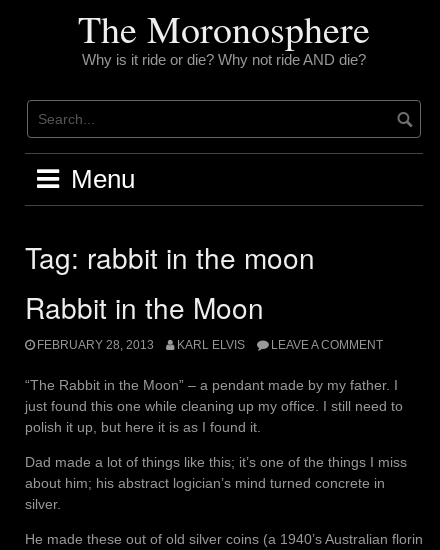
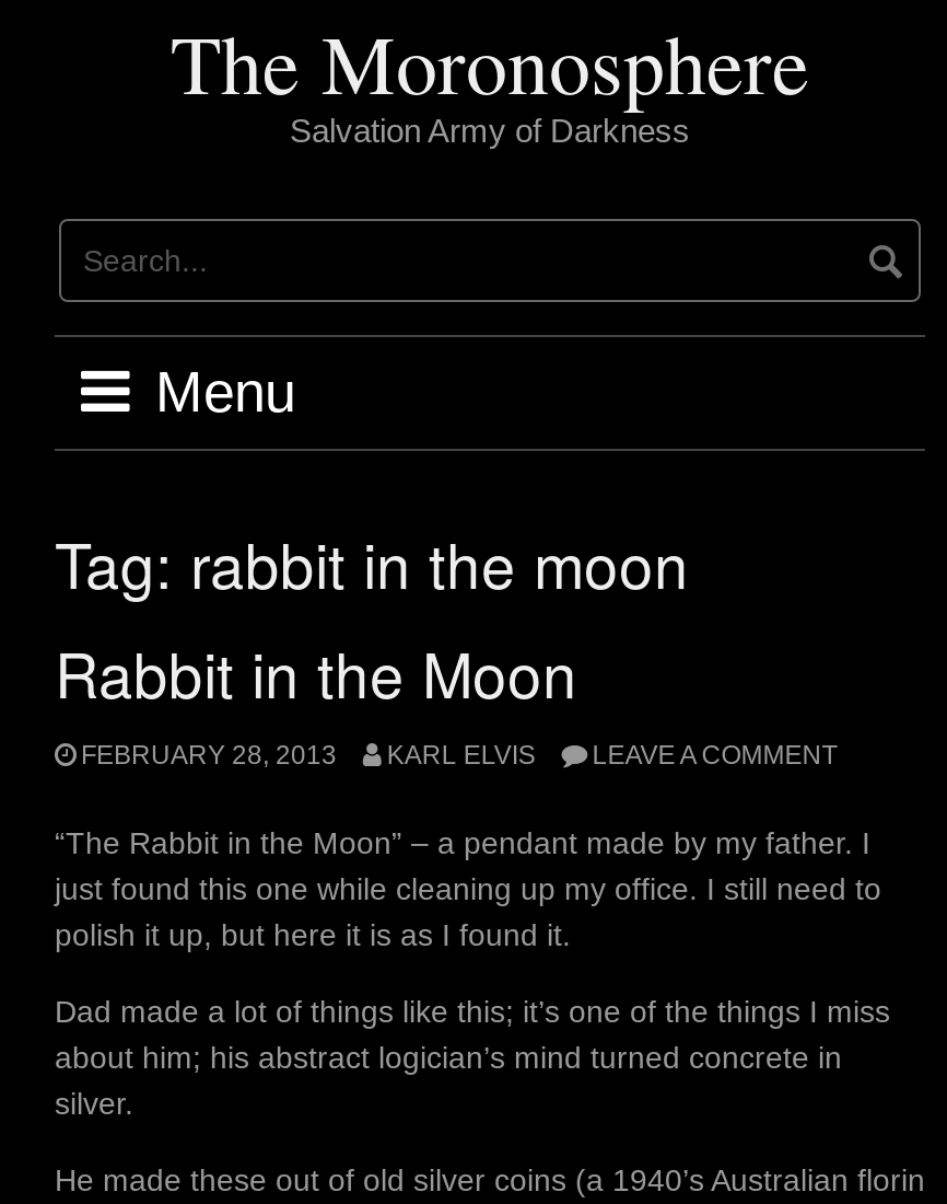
[82,51,366,68] Why is it ride or die? Why not ride AND die? -> [290,112,690,149] Salvation Army of Darkness

